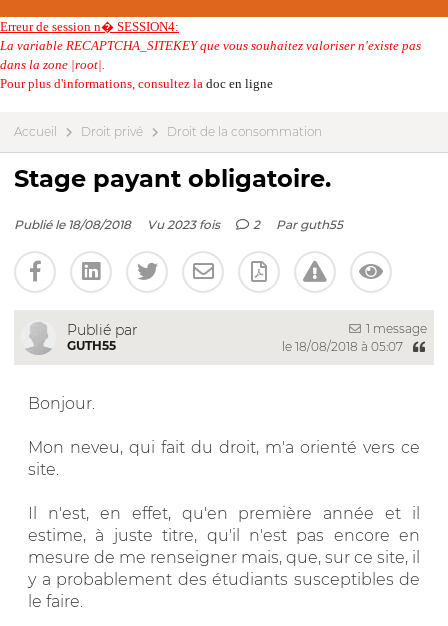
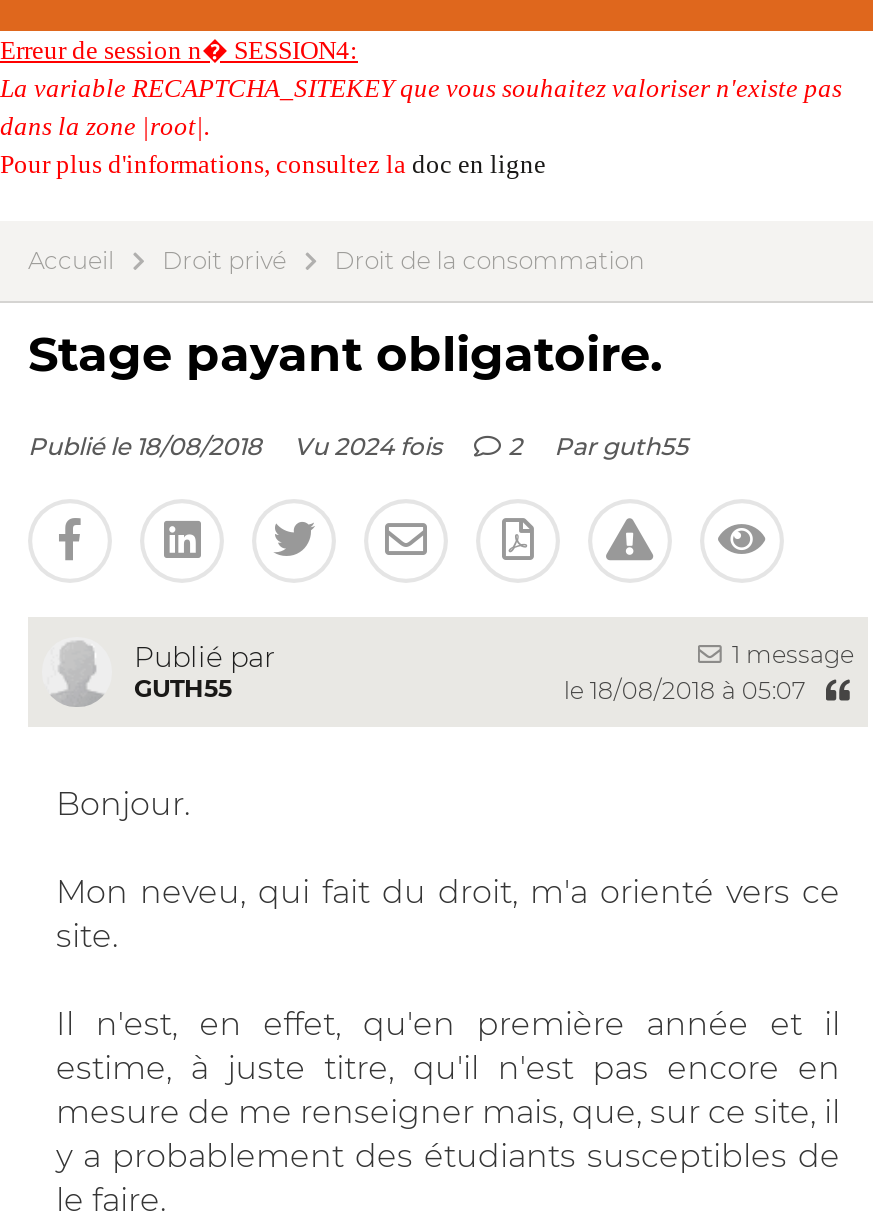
[14,217,220,232] Publié le 18/08/2018 Vu 2023 fois -> [28,430,442,460] Publié le 18/08/2018 Vu 2024 fois

